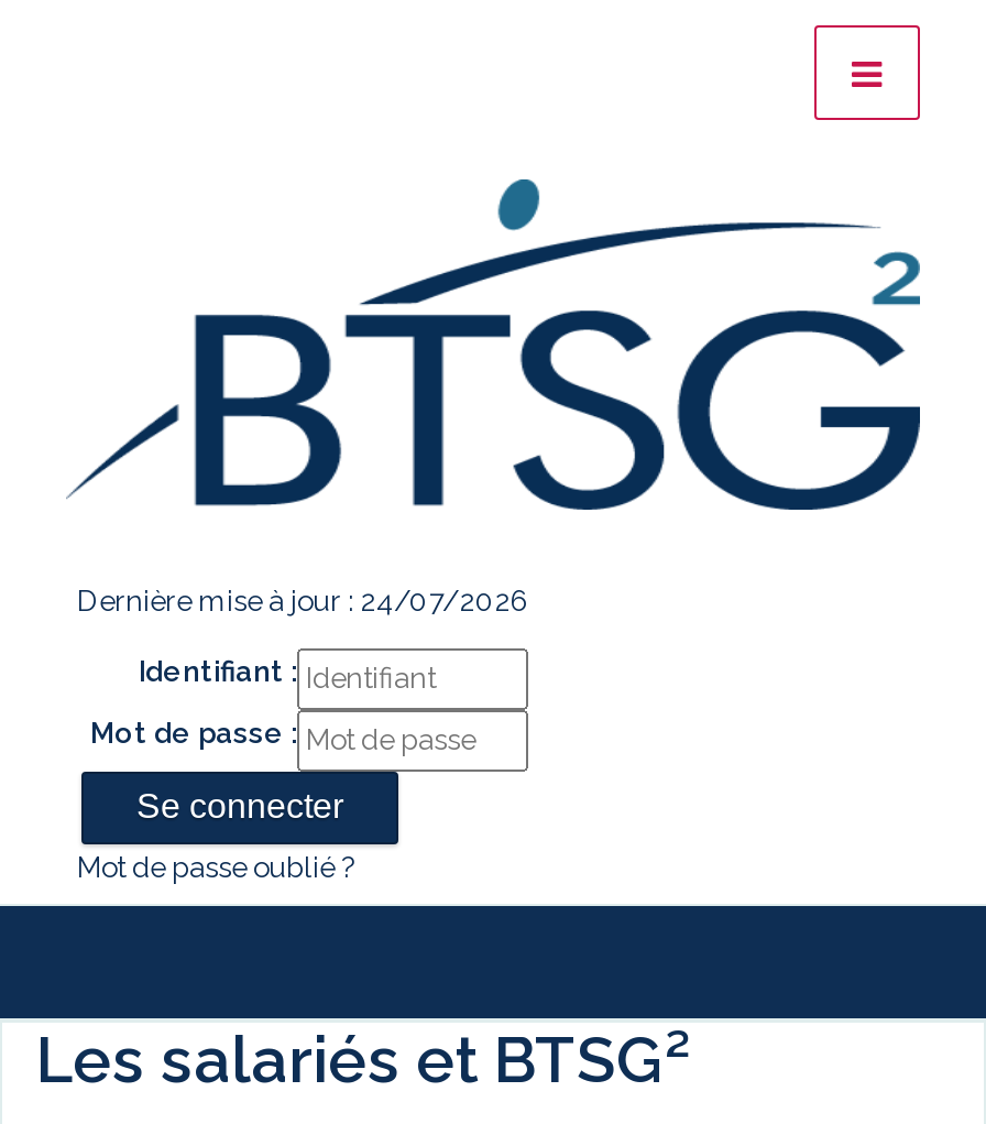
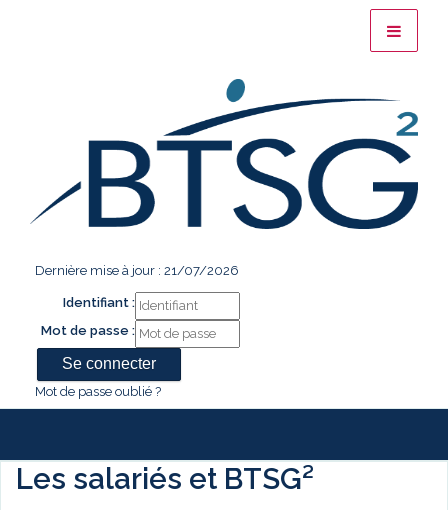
[77,585,530,618] Dernière mise à jour : 24/07/2026 -> [35,263,239,278] Dernière mise à jour : 21/07/2026

